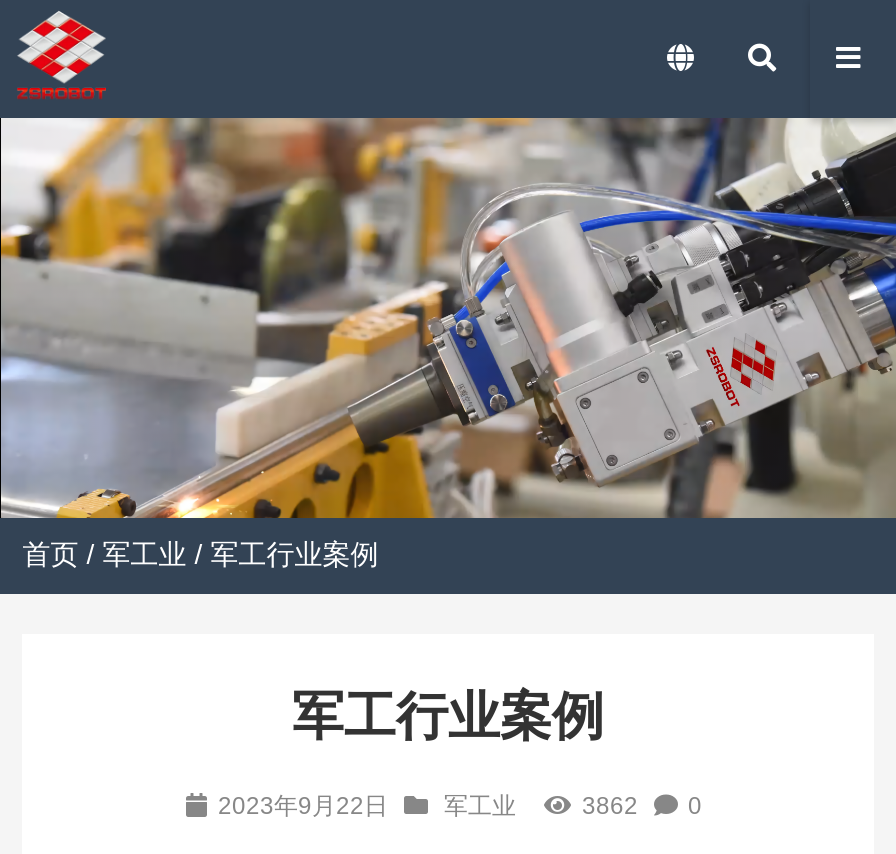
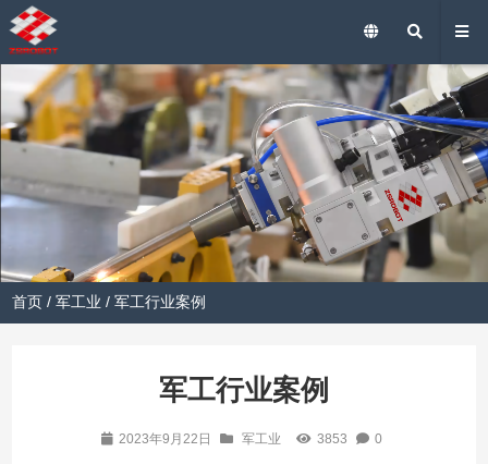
[582,792,702,820] 3862 0 -> [317,431,382,447] 3853 0

